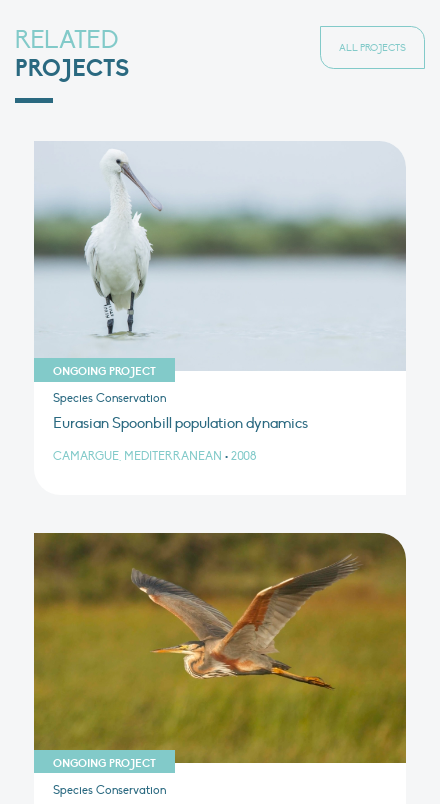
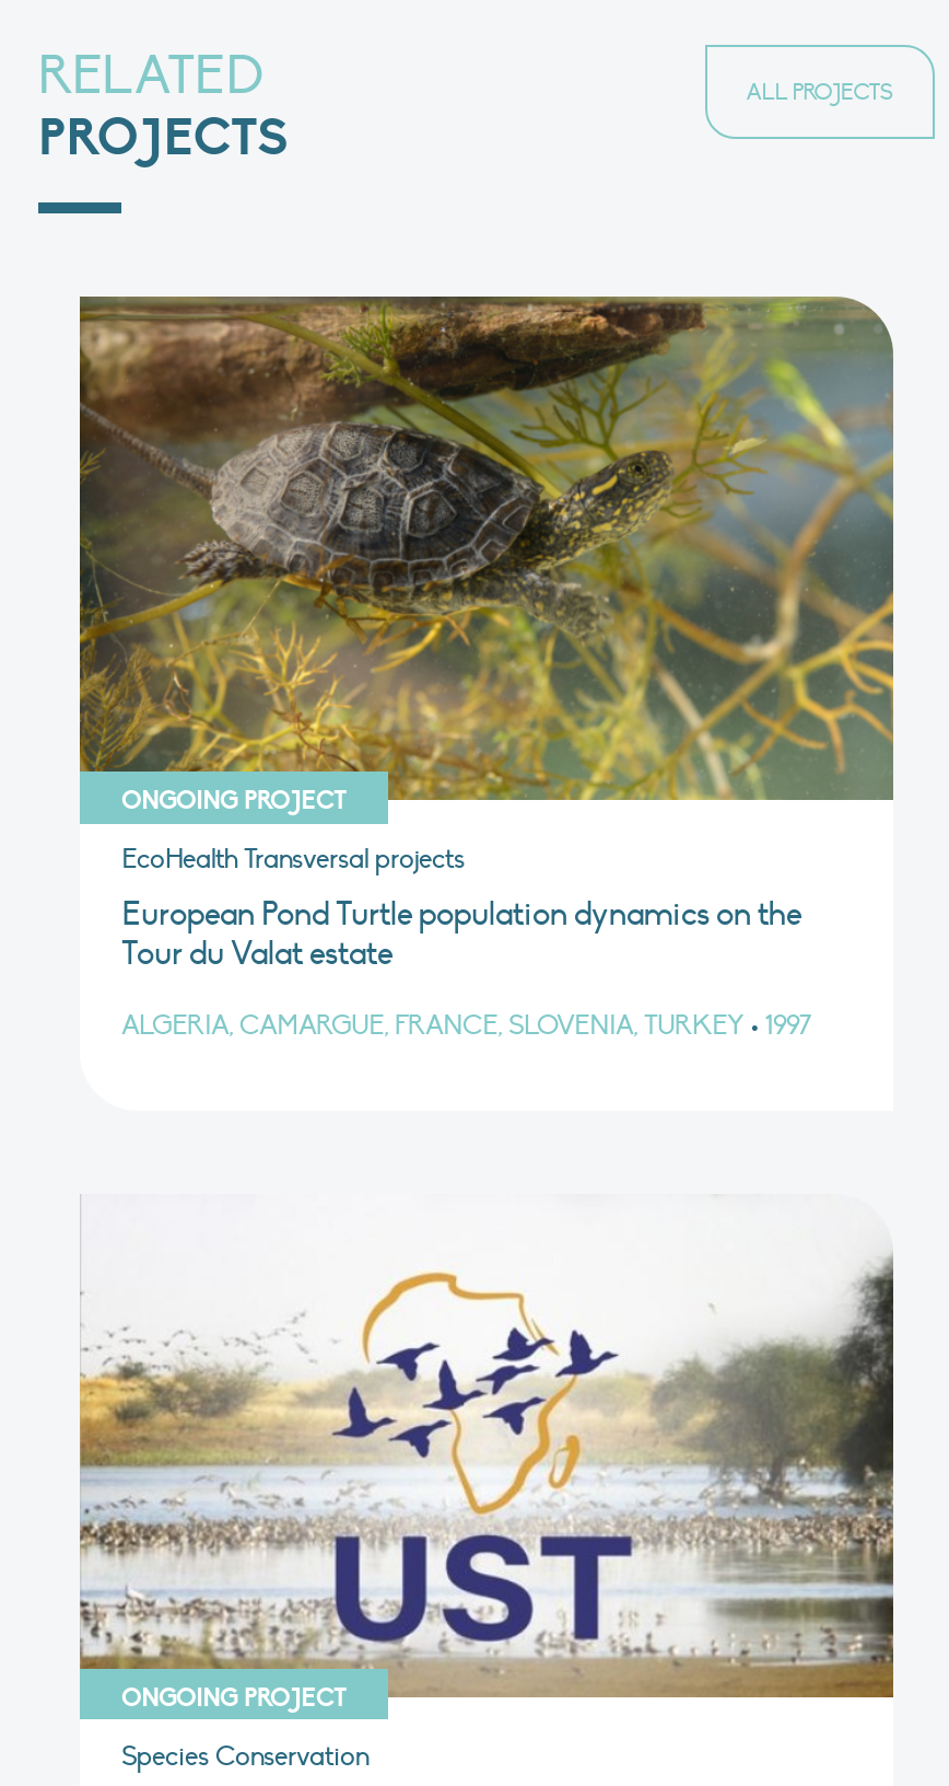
[34,141,406,405] [image] | Species Conservation -> [78,294,895,874] [image] | EcoHealth Transversal projects
[53,414,308,432] Eurasian Spoonbill population dynamics -> [121,895,801,974] European Pond Turtle population dynamics on the | Tour du Valat estate
[53,449,256,463] CAMARGUE, MEDITERRANEAN • 2008 -> [121,1009,810,1040] ALGERIA, CAMARGUE, FRANCE, SLOVENIA, TURKEY • 1997
[33,532,407,763] [image] -> [80,1194,895,1697] [image]

